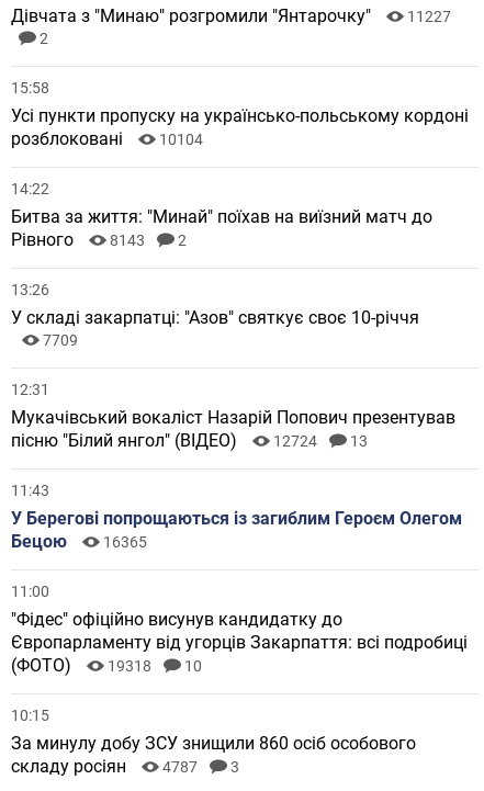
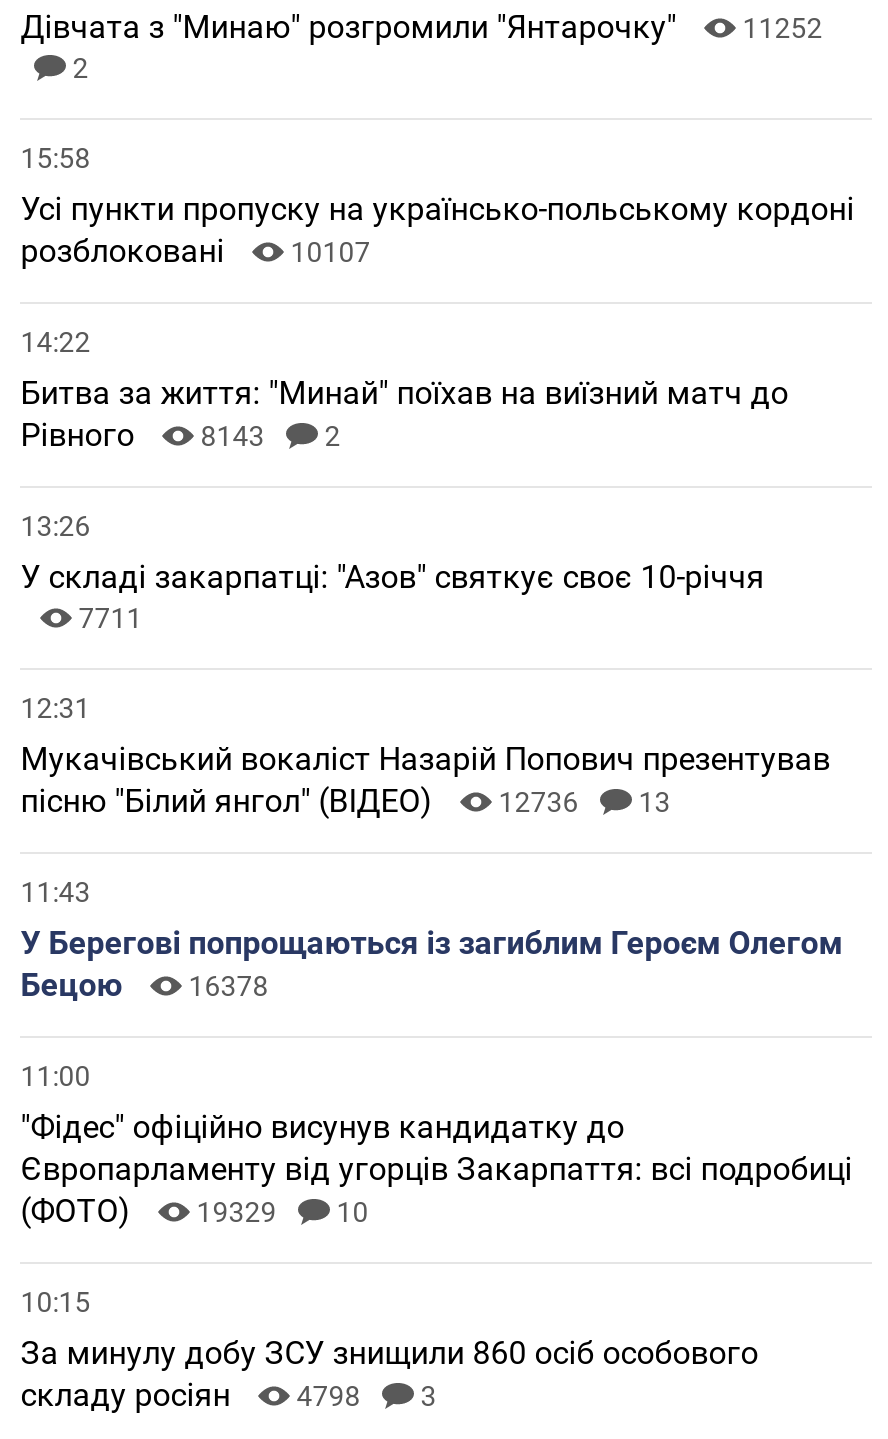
[11,5,451,26] Дівчата з "Минаю" розгромили "Янтарочку" 11227 -> [20,9,822,47] Дівчата з "Минаю" розгромили "Янтарочку" 11252
[11,128,203,149] розблоковані 10104 -> [20,233,370,271] розблоковані 10107
[43,331,78,349] 7709 -> [78,603,142,635] 7711
[11,430,368,451] пісню "Білий янгол" (ВІДЕО) 12724 13 -> [20,783,670,821] пісню "Білий янгол" (ВІДЕО) 12736 13
[11,531,147,552] Бецою 16365 -> [20,967,268,1005] Бецою 16378
[11,655,202,676] (ФОТО) 19318 10 -> [20,1193,368,1231] (ФОТО) 19329 10
[11,756,239,777] складу росіян 4787 3 -> [20,1377,436,1415] складу росіян 4798 3

